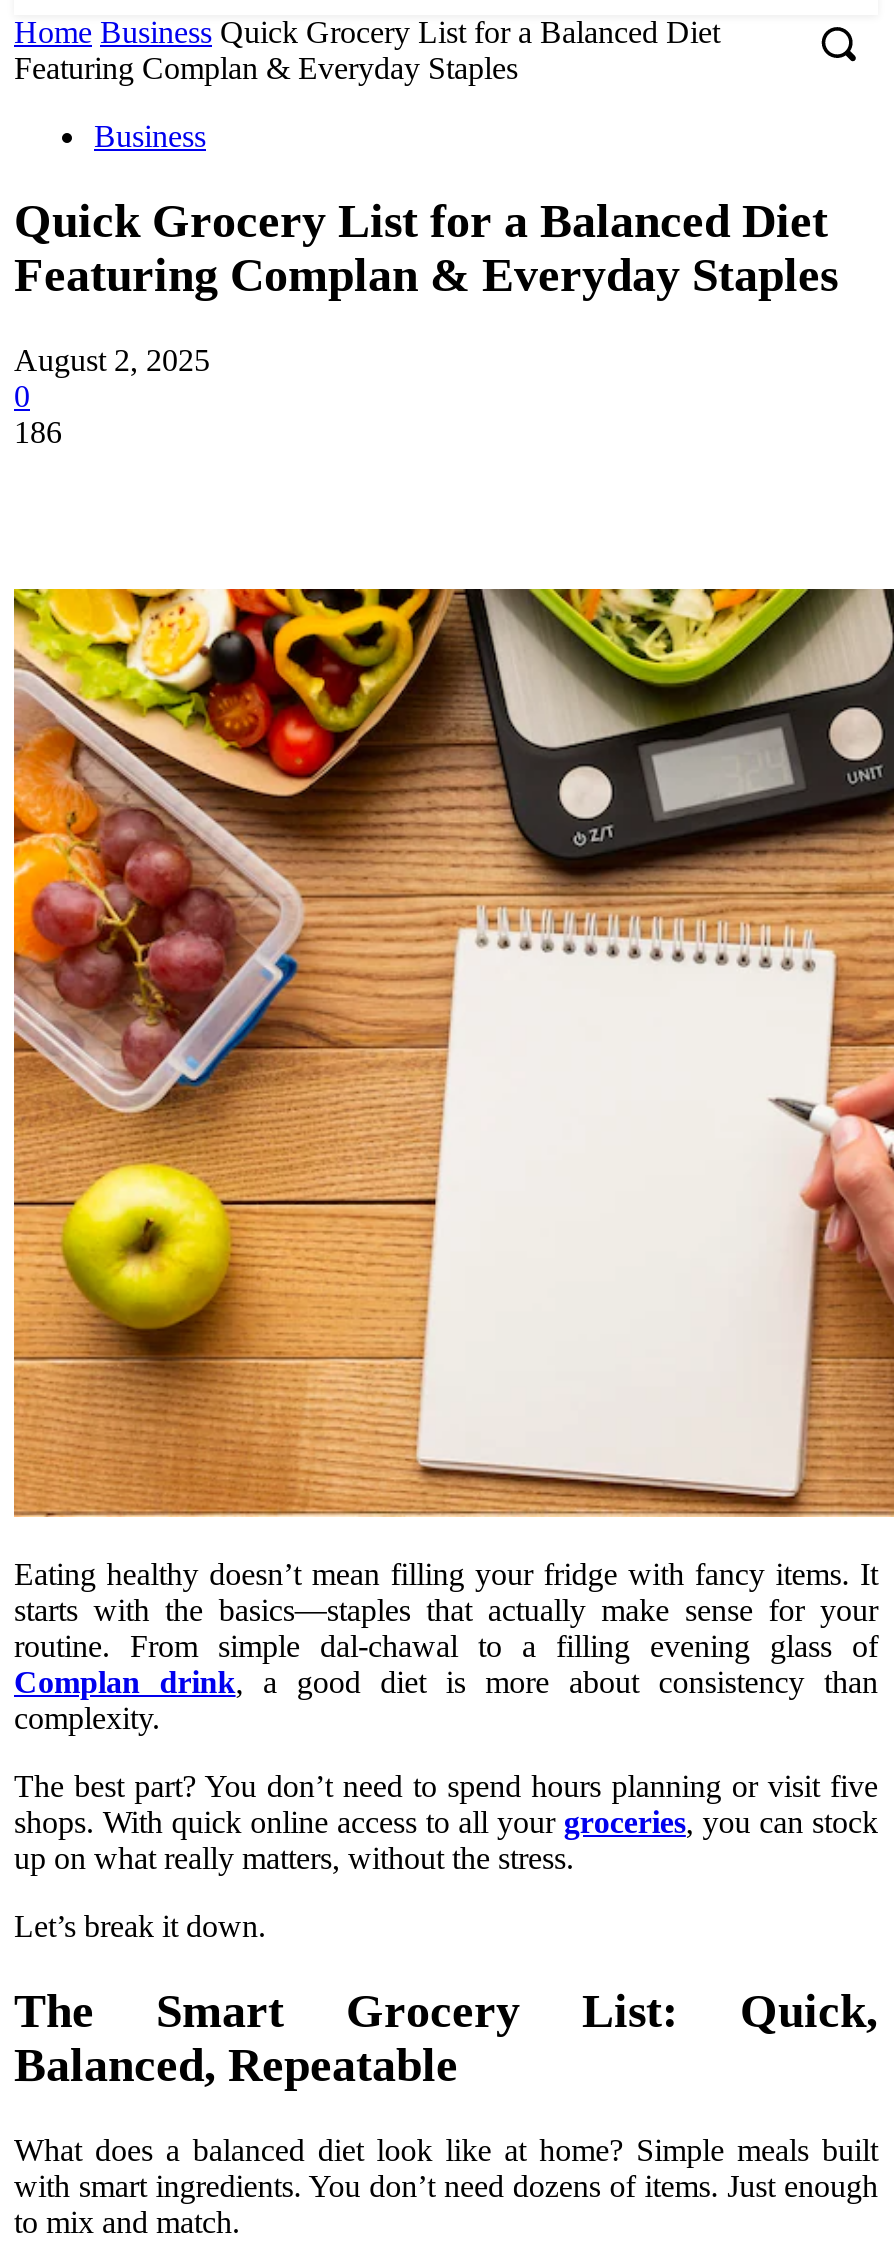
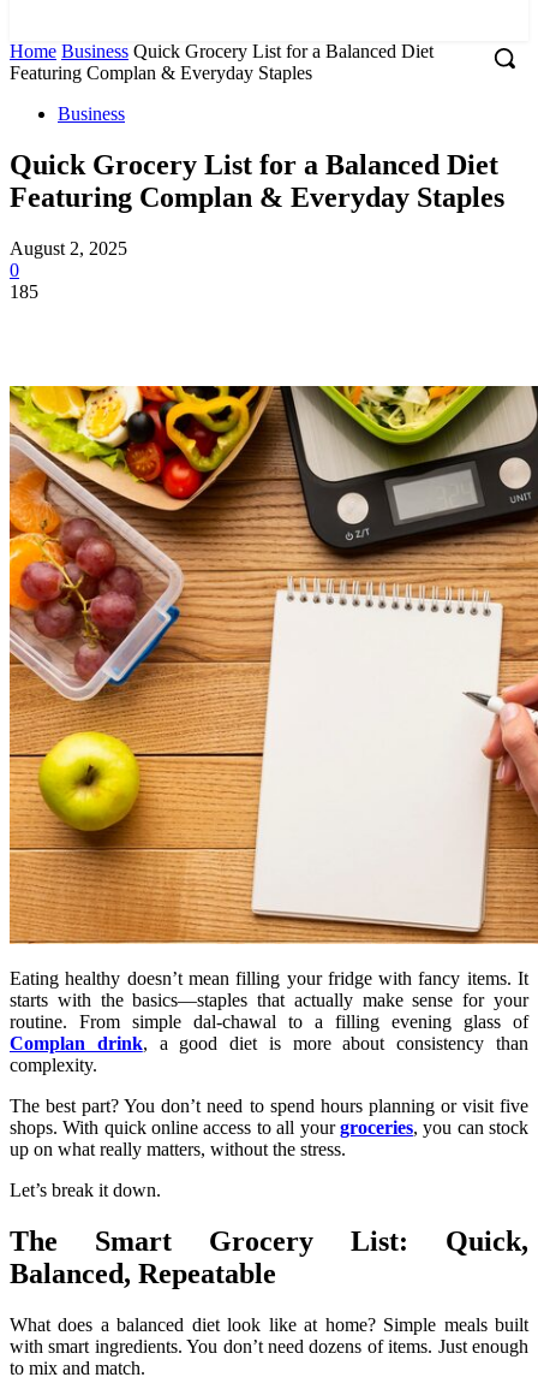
[14,415,62,449] 186 -> [10,281,38,302] 185

